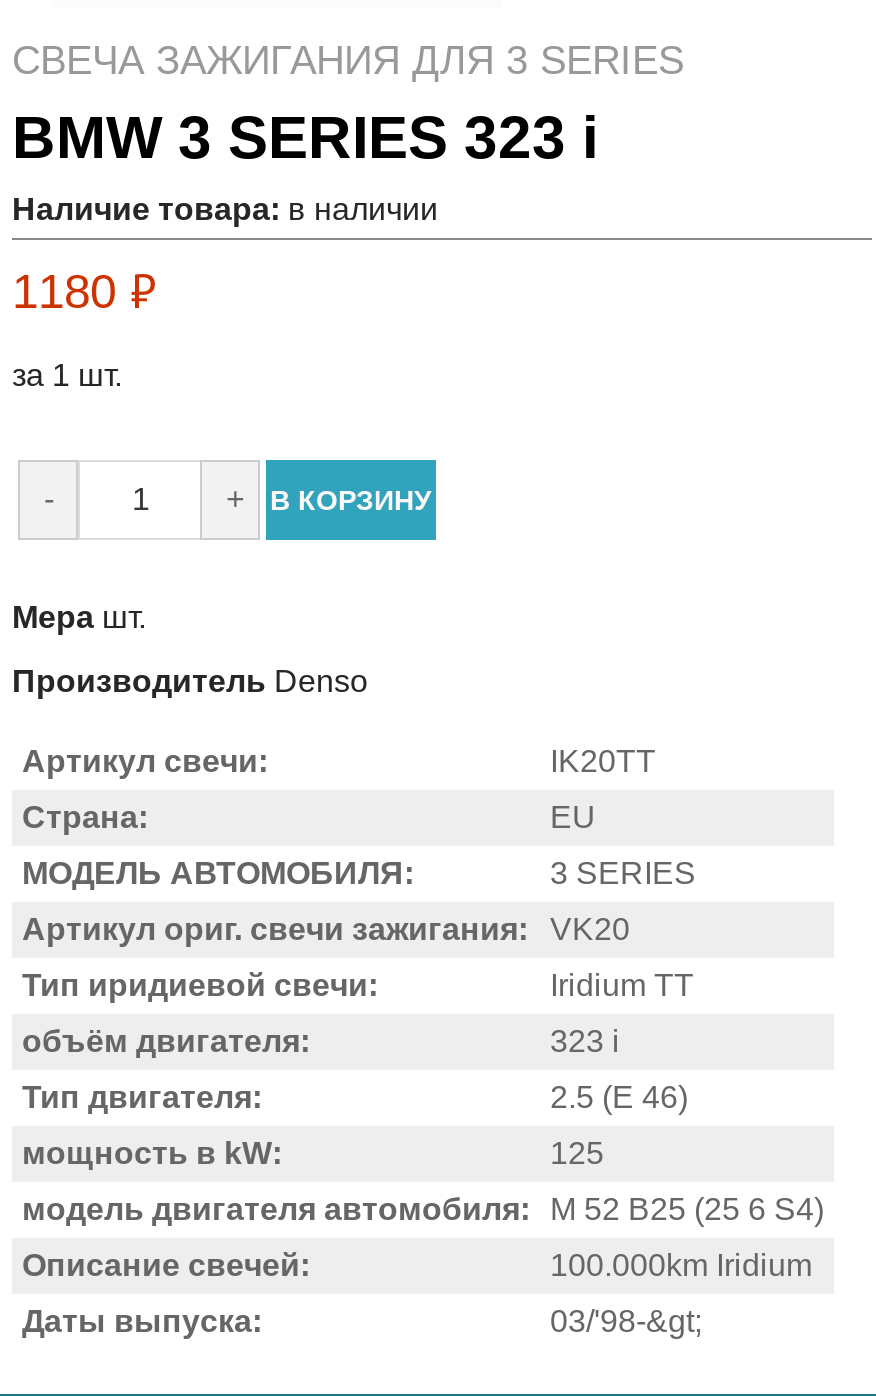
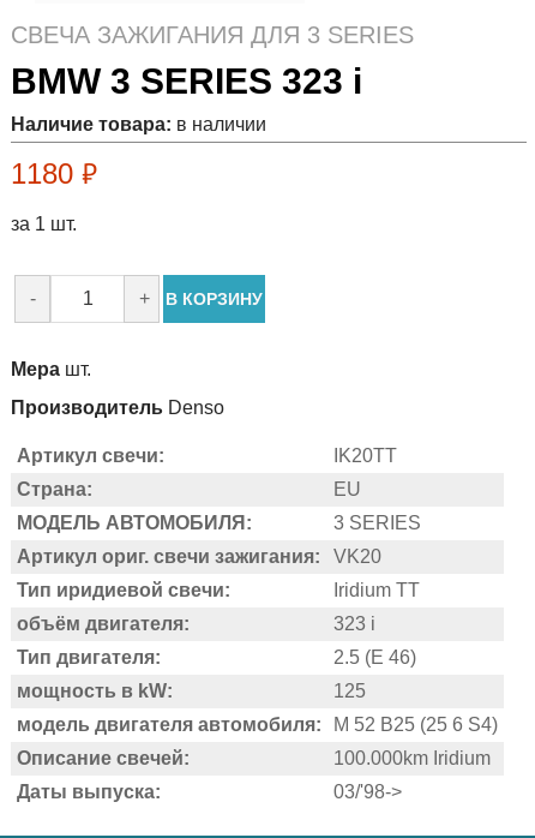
[550,1304,702,1338] 03/'98-&gt; -> [333,781,402,802] 03/'98->

